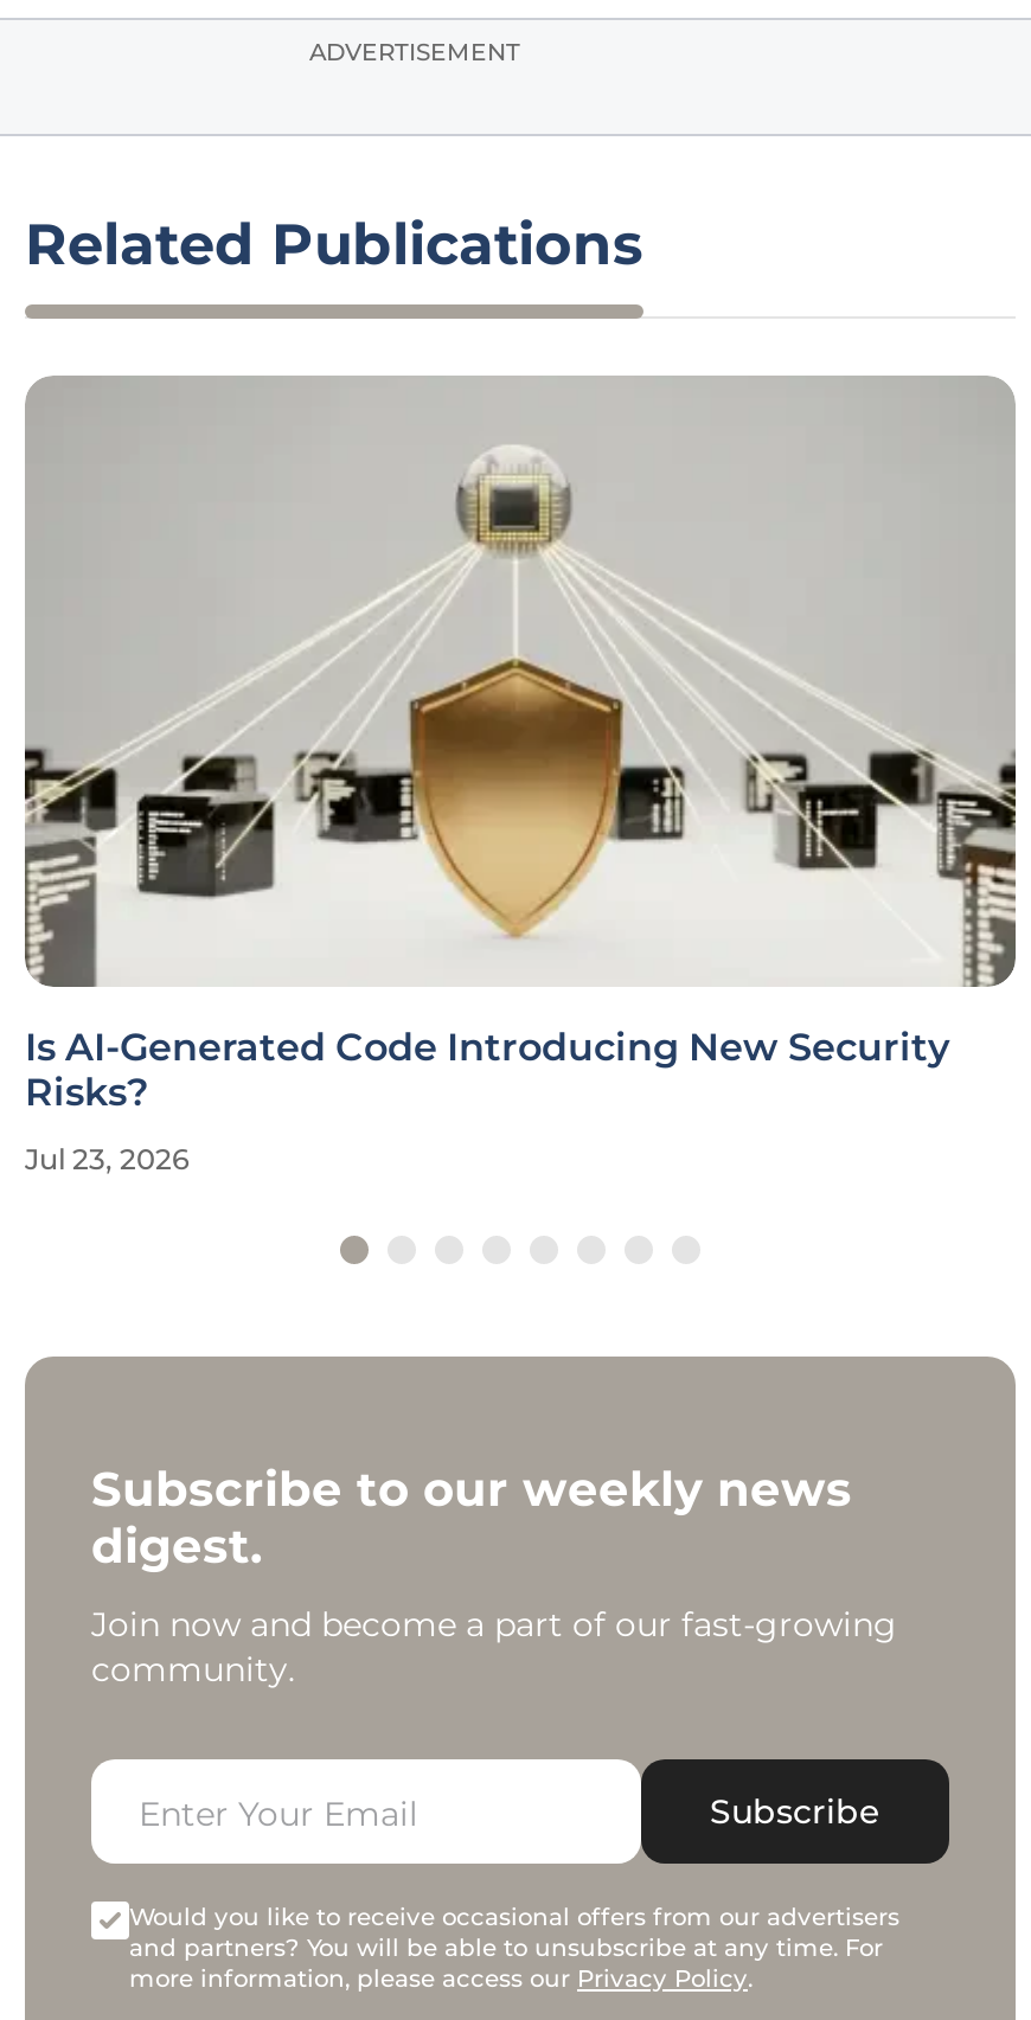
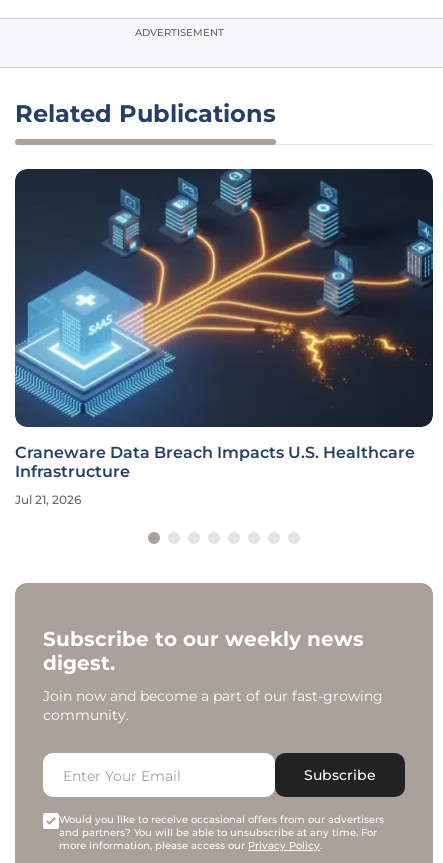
[23,376,1018,1116] [image] | Is AI-Generated Code Introducing New Security | Risks? -> [14,168,433,481] [image] | Craneware Data Breach Impacts U.S. Healthcare | Infrastructure
[25,1142,188,1178] Jul 23, 2026 -> [15,492,81,507] Jul 21, 2026

